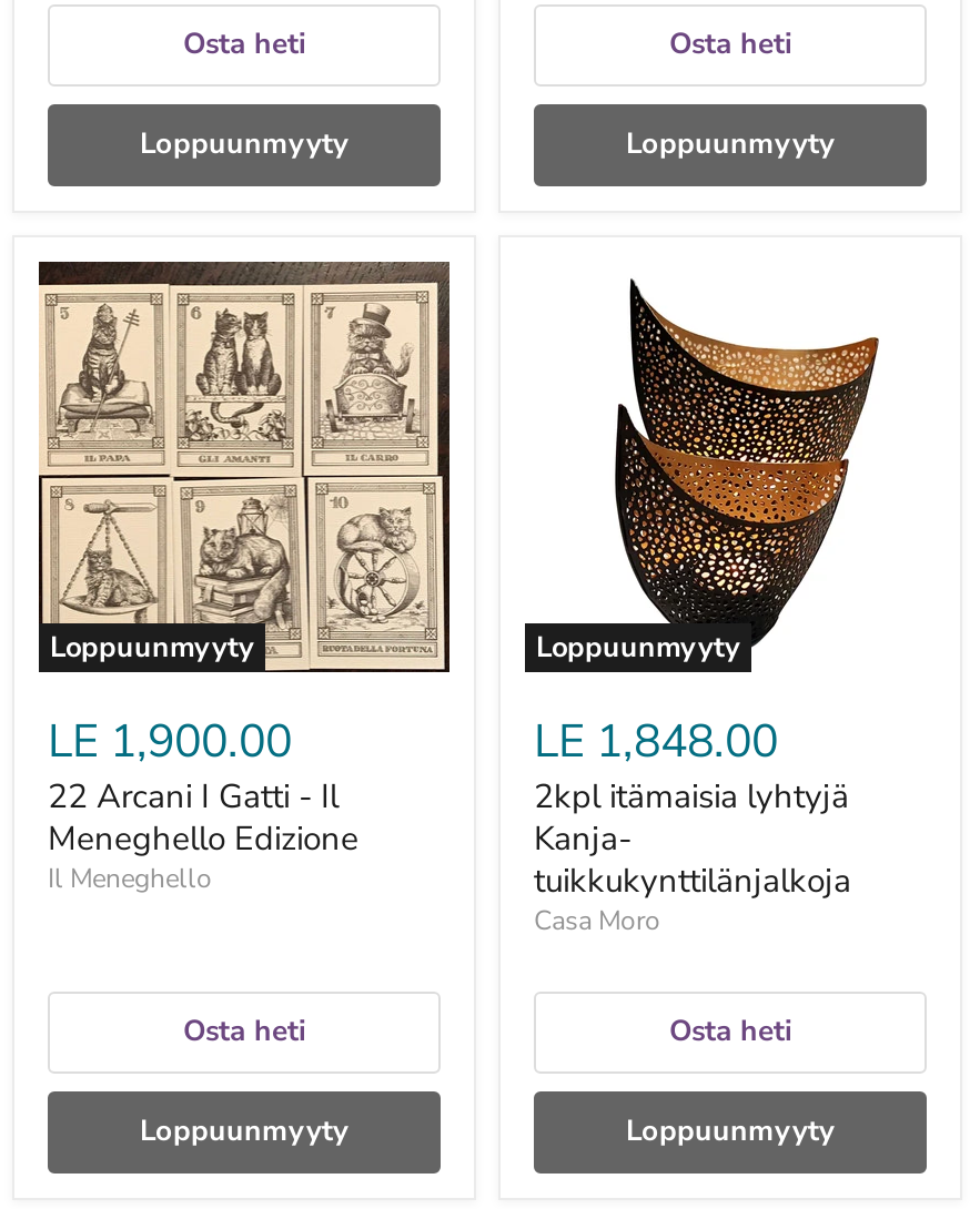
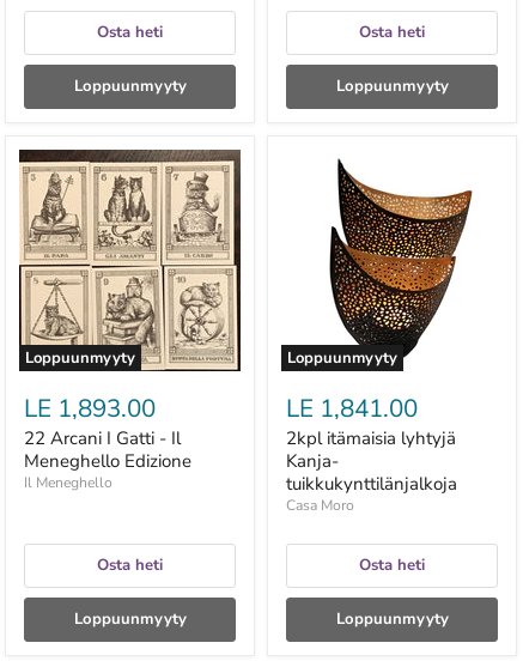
[48,710,292,772] LE 1,900.00 -> [24,392,156,425] LE 1,893.00
[534,710,778,772] LE 1,848.00 -> [286,392,418,425] LE 1,841.00

